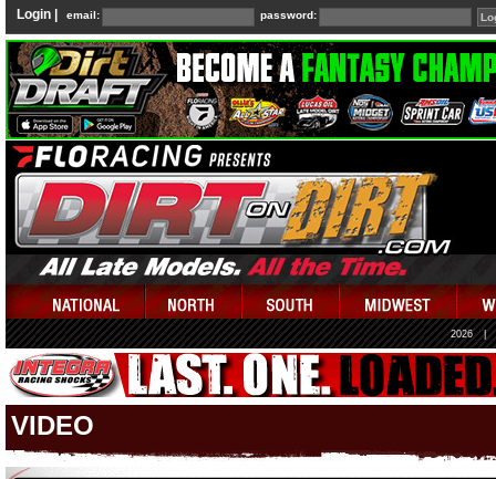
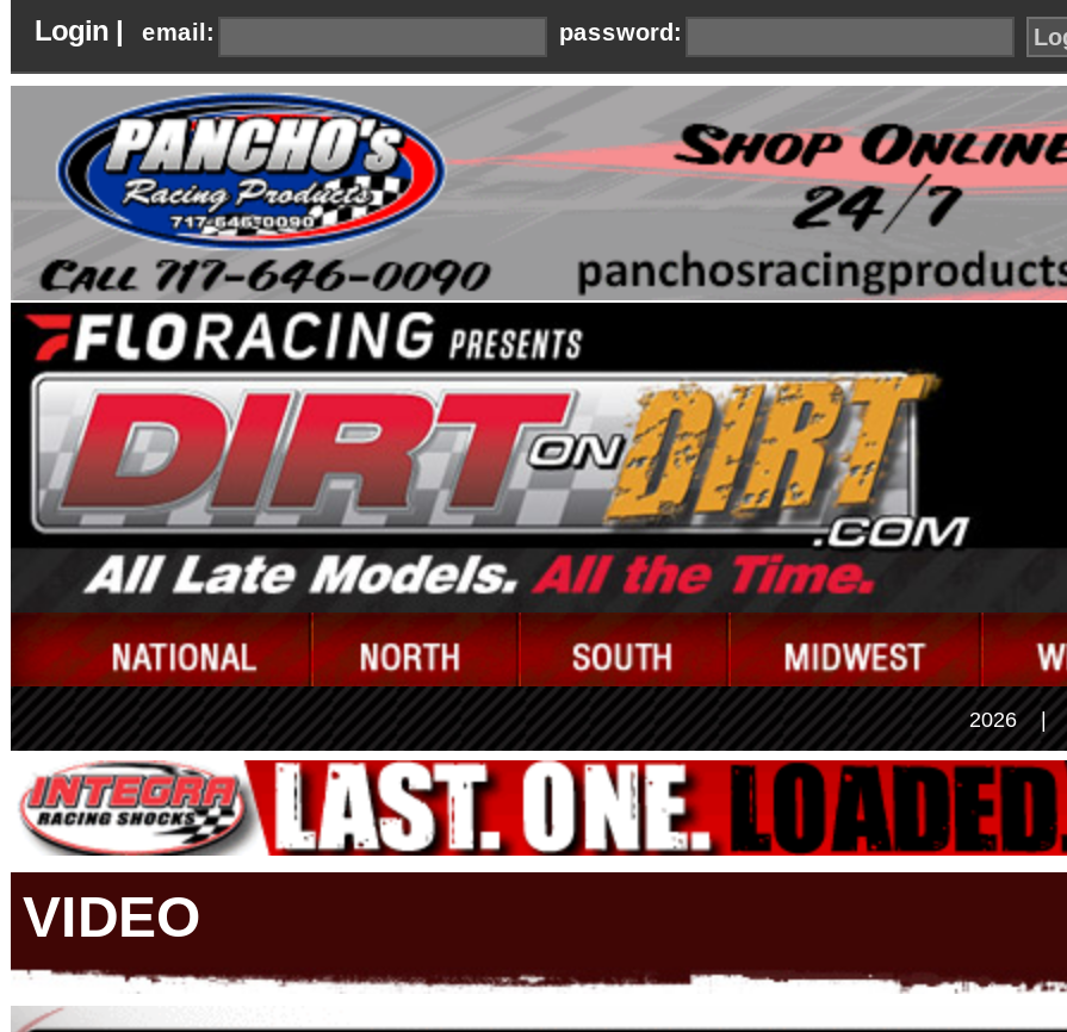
[4,39,493,140] [image] -> [11,86,1060,303] [image]

